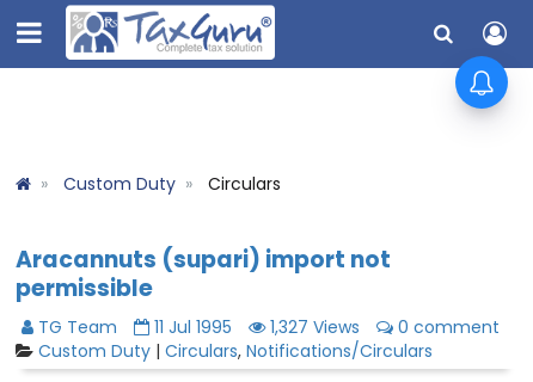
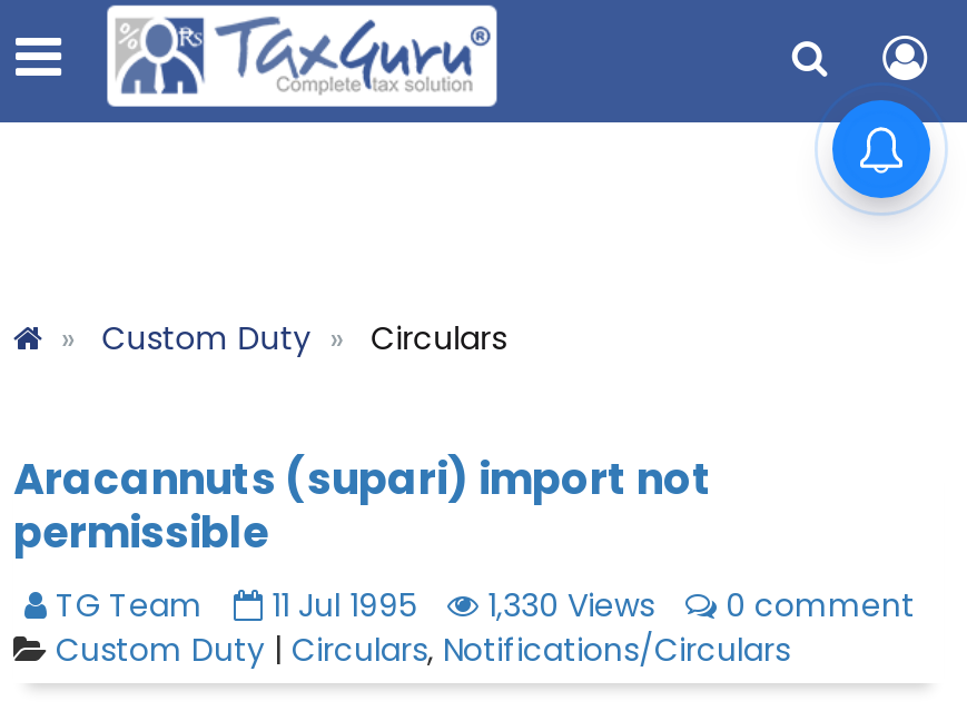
[33,315,500,339] TG Team 11 Jul 1995 1,327 Views 0 comment -> [47,583,915,628] TG Team 11 Jul 1995 1,330 Views 0 comment

